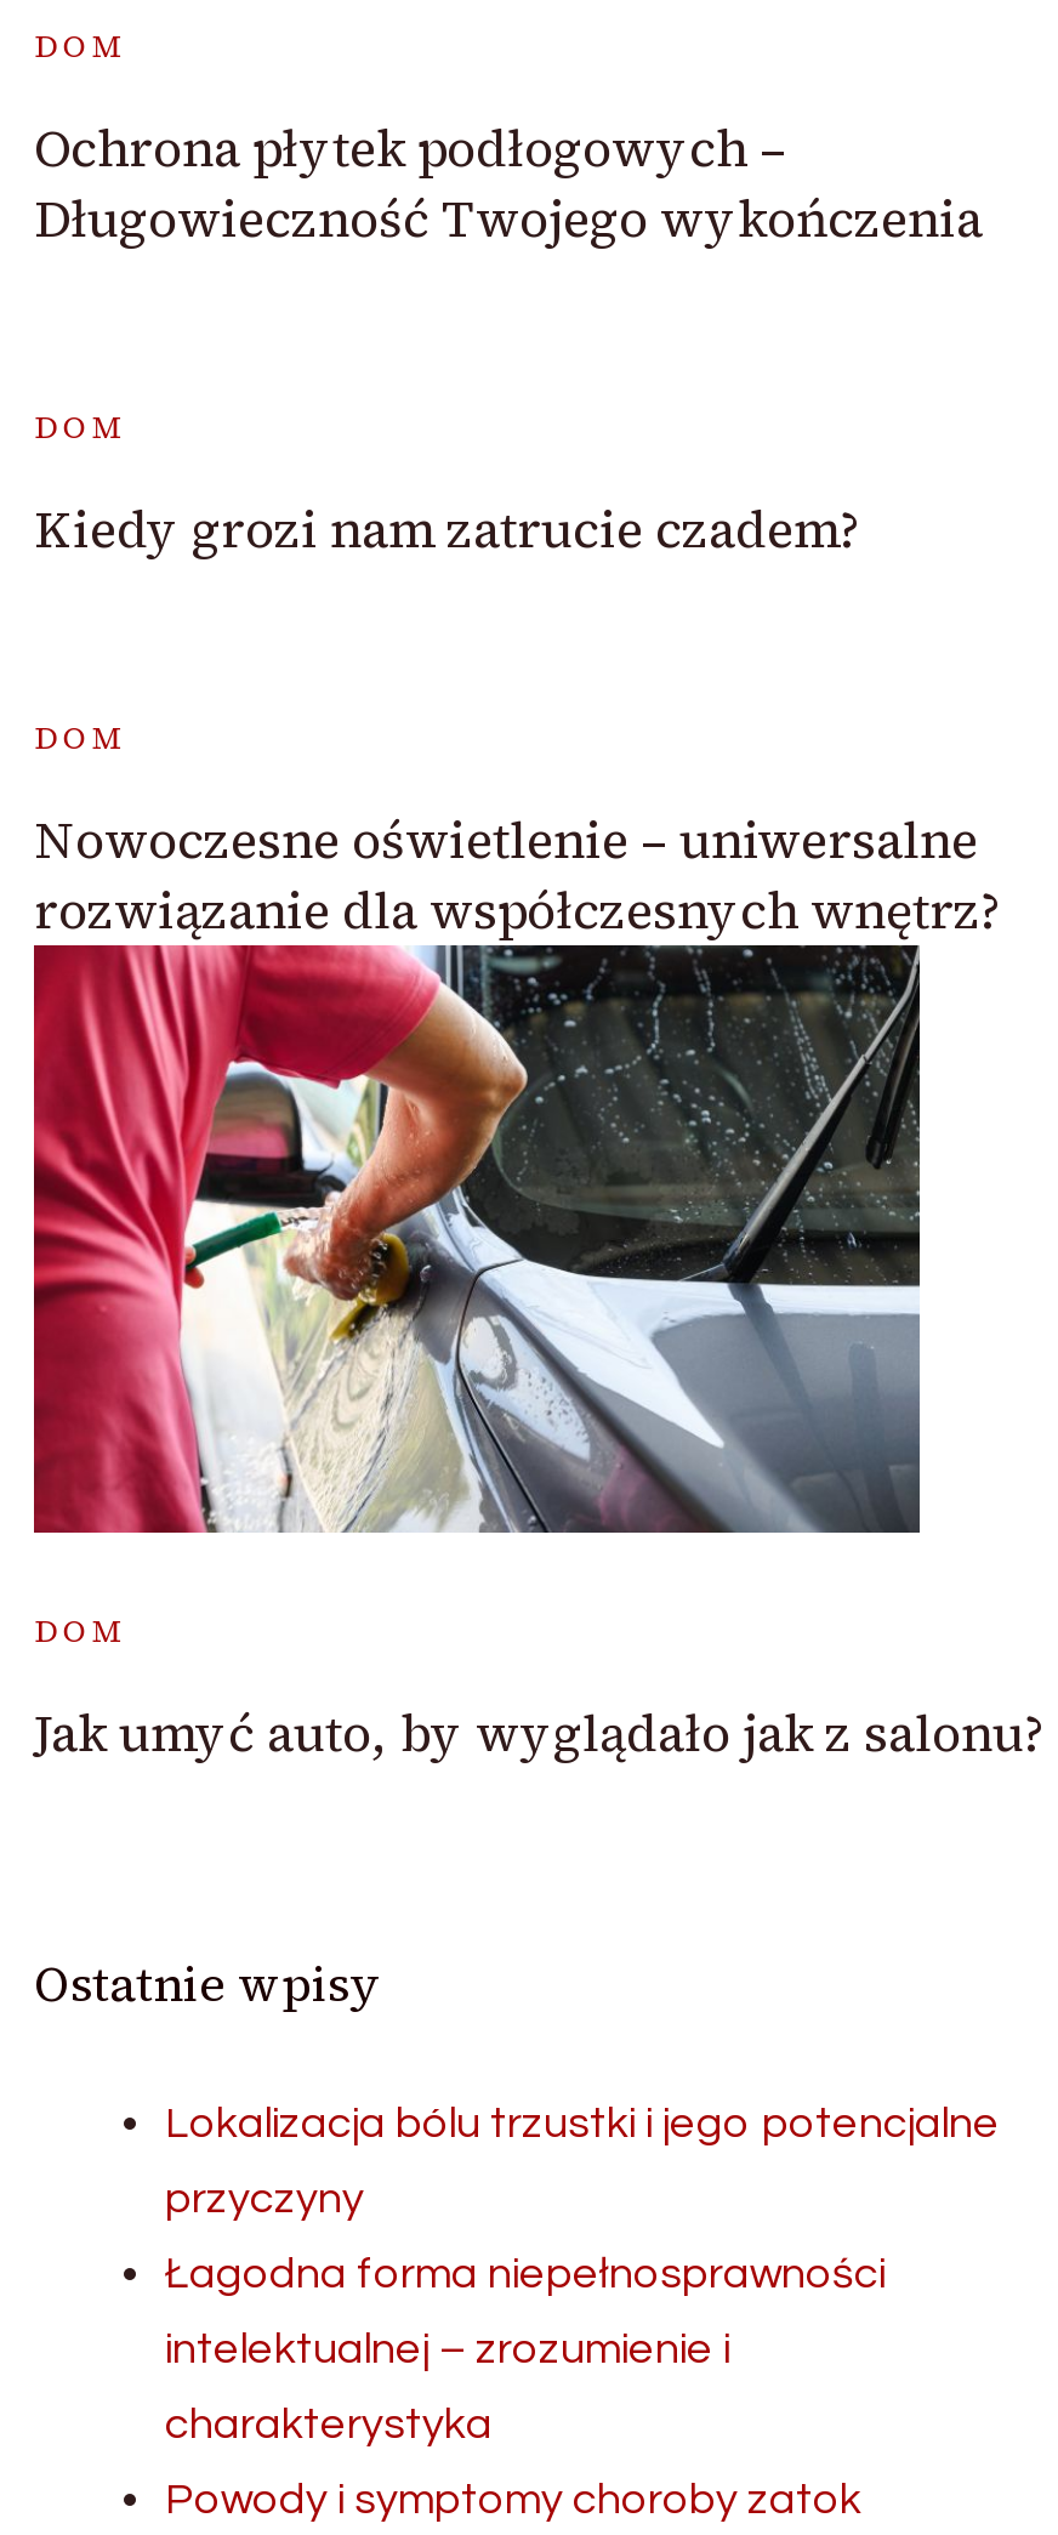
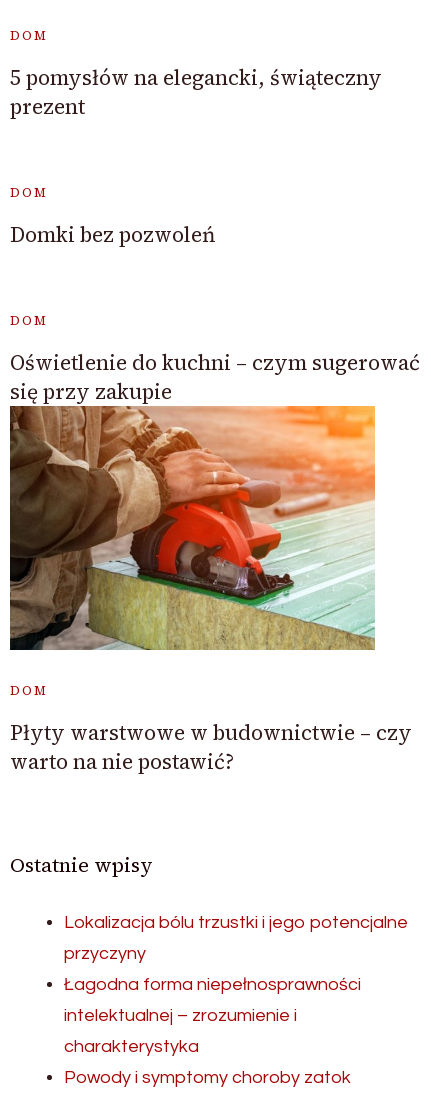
[34,111,983,252] Ochrona płytek podłogowych – | Długowieczność Twojego wykończenia -> [10,63,382,121] 5 pomysłów na elegancki, świąteczny | prezent
[34,492,861,563] Kiedy grozi nam zatrucie czadem? -> [10,220,215,249] Domki bez pozwoleń
[34,803,1002,944] Nowoczesne oświetlenie – uniwersalne | rozwiązanie dla współczesnych wnętrz? -> [10,348,420,406] Oświetlenie do kuchni – czym sugerować | się przy zakupie
[32,962,922,1535] [image] -> [9,414,376,651] [image]
[34,1698,1046,1769] Jak umyć auto, by wyglądało jak z salonu? -> [10,718,412,776] Płyty warstwowe w budownictwie – czy | warto na nie postawić?

